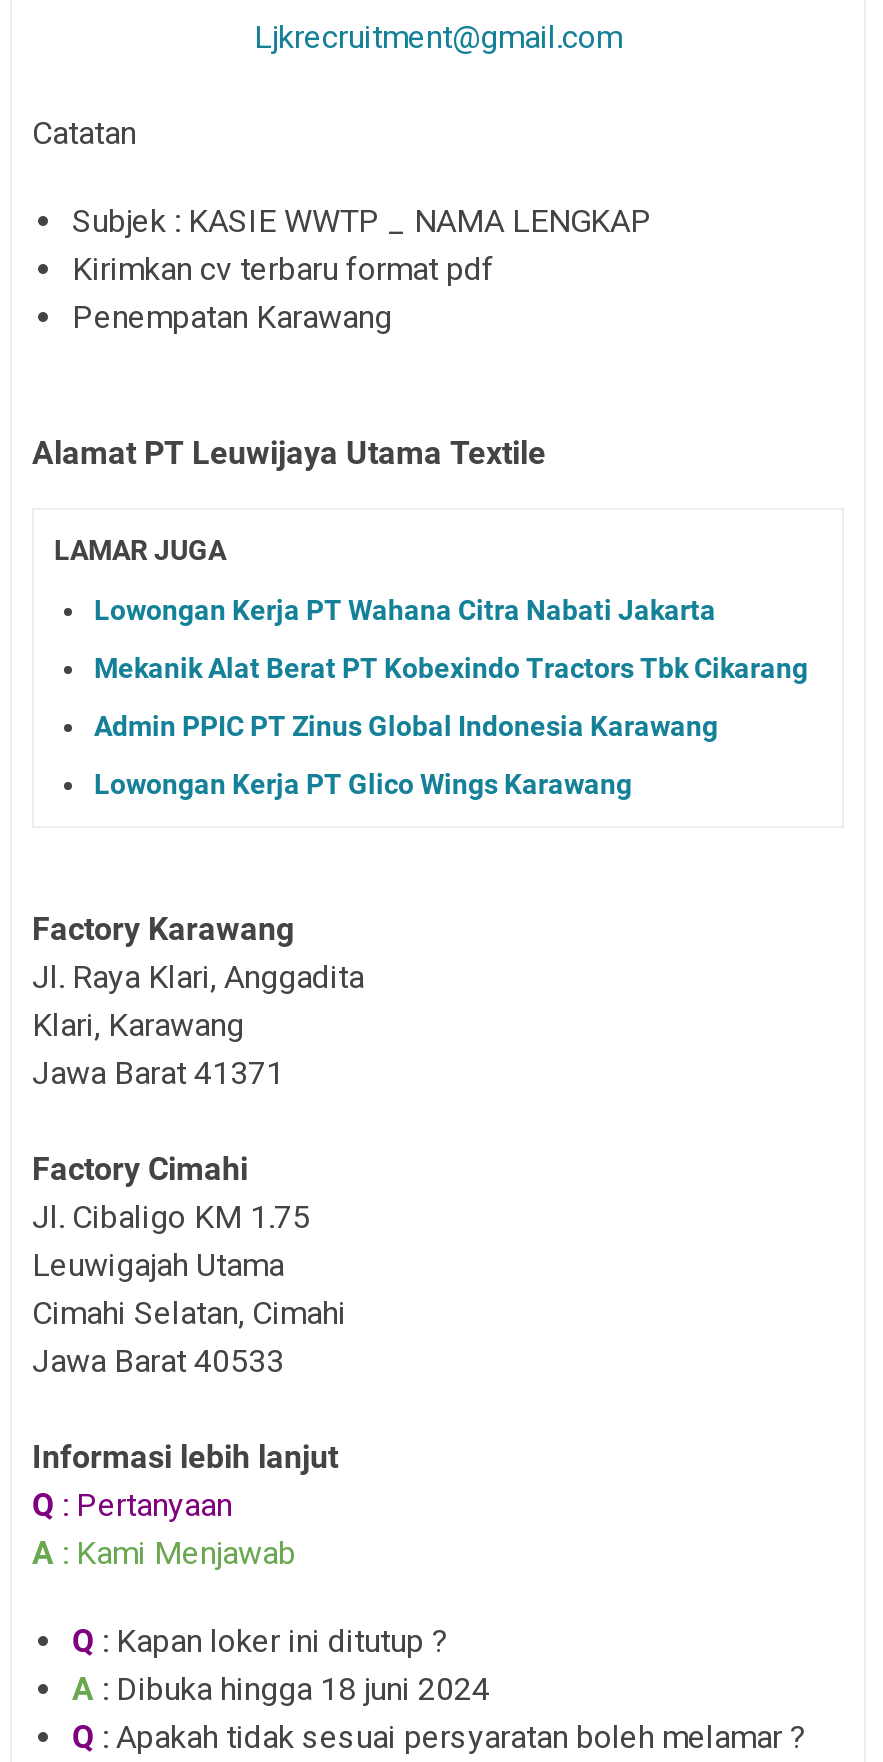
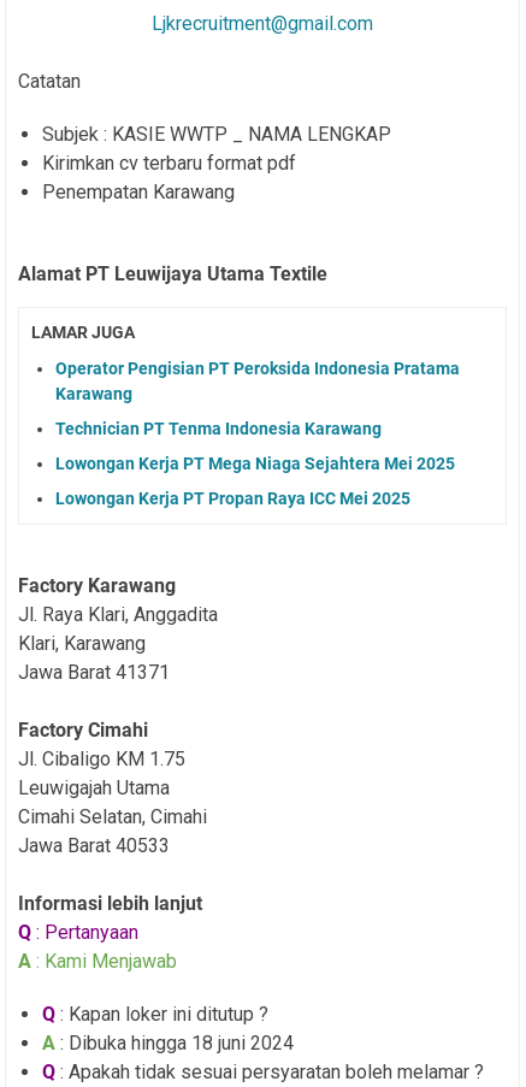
[94,595,716,627] Lowongan Kerja PT Wahana Citra Nabati Jakarta -> [55,359,460,404] Operator Pengisian PT Peroksida Indonesia Pratama | Karawang
[94,653,808,685] Mekanik Alat Berat PT Kobexindo Tractors Tbk Cikarang -> [55,419,382,439] Technician PT Tenma Indonesia Karawang
[94,711,718,743] Admin PPIC PT Zinus Global Indonesia Karawang -> [55,454,455,473] Lowongan Kerja PT Mega Niaga Sejahtera Mei 2025
[94,769,632,801] Lowongan Kerja PT Glico Wings Karawang -> [55,489,410,508] Lowongan Kerja PT Propan Raya ICC Mei 2025

